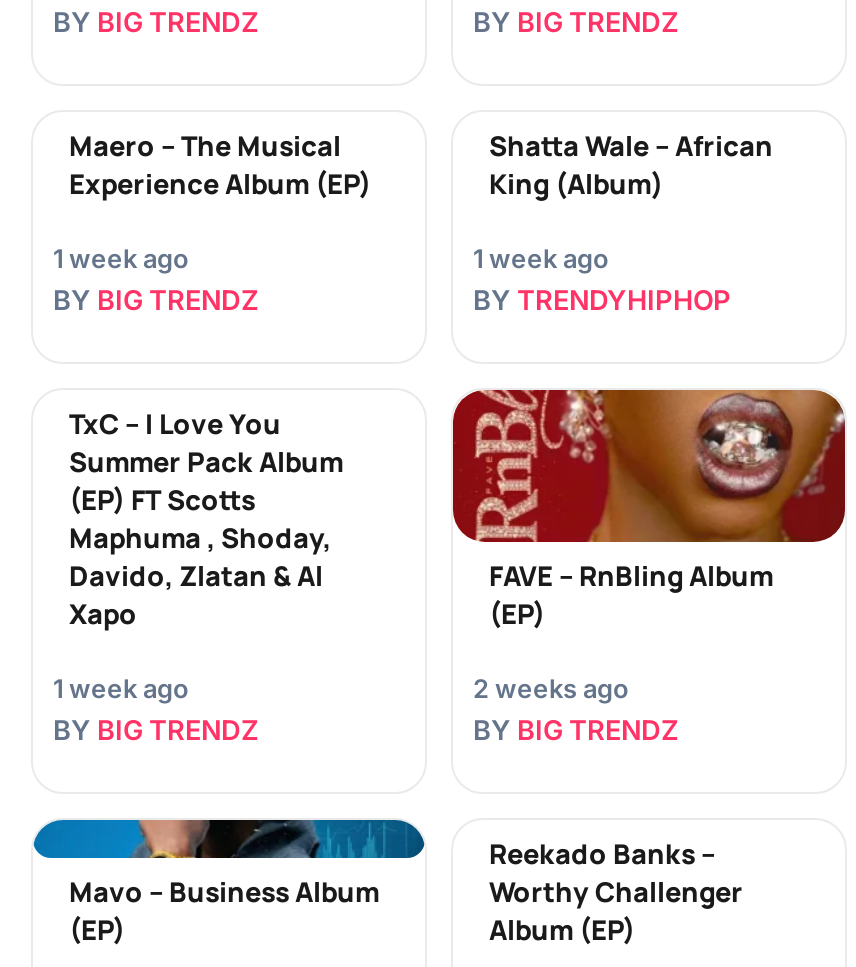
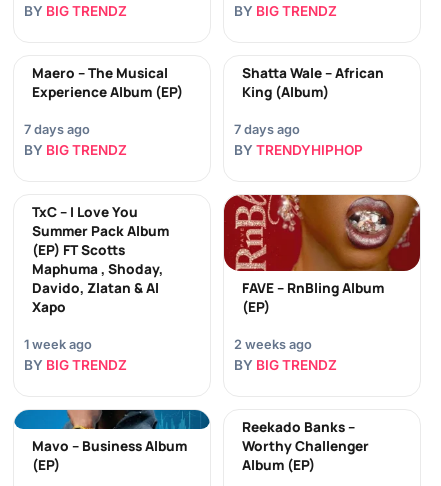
[53,244,189,274] 1 week ago -> [24,122,90,137] 7 days ago
[473,244,609,274] 1 week ago -> [234,122,300,137] 7 days ago

